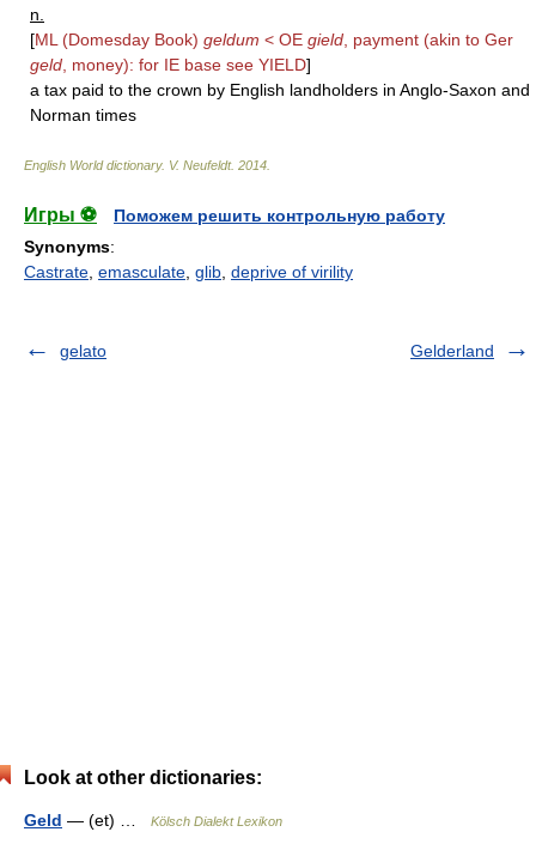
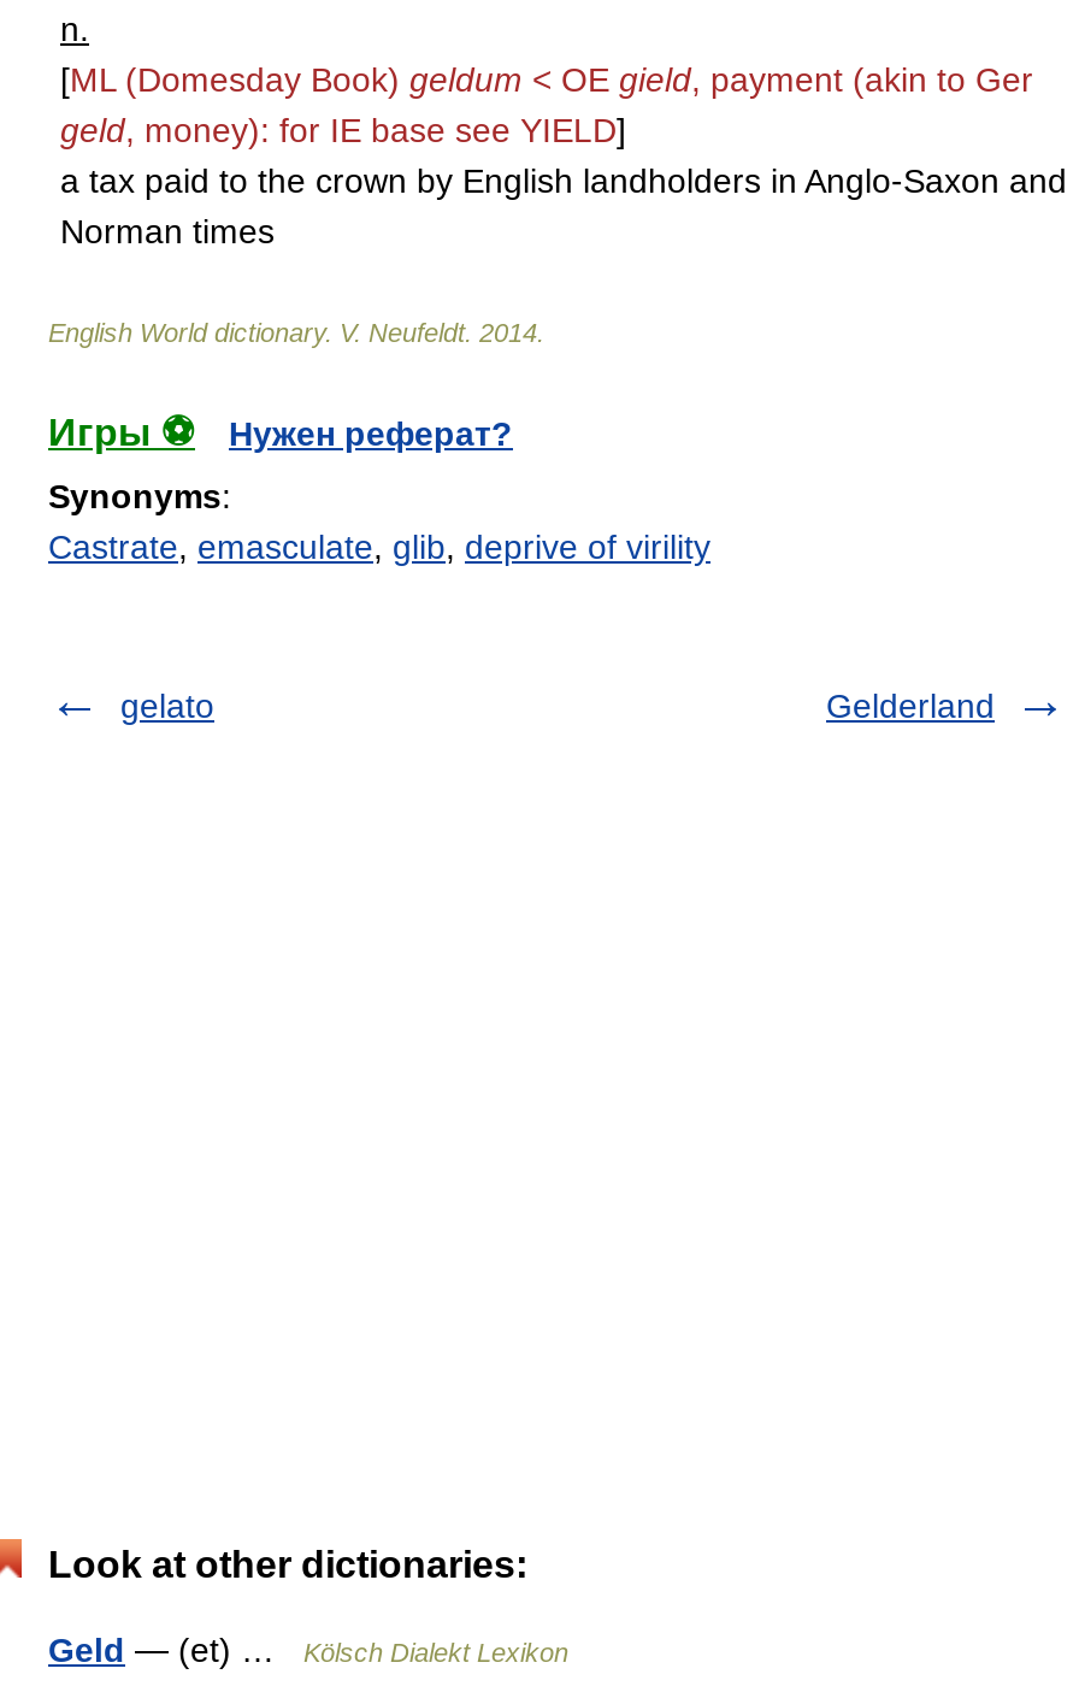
[114,206,445,225] Поможем решить контрольную работу -> [229,415,513,454] Нужен реферат?

